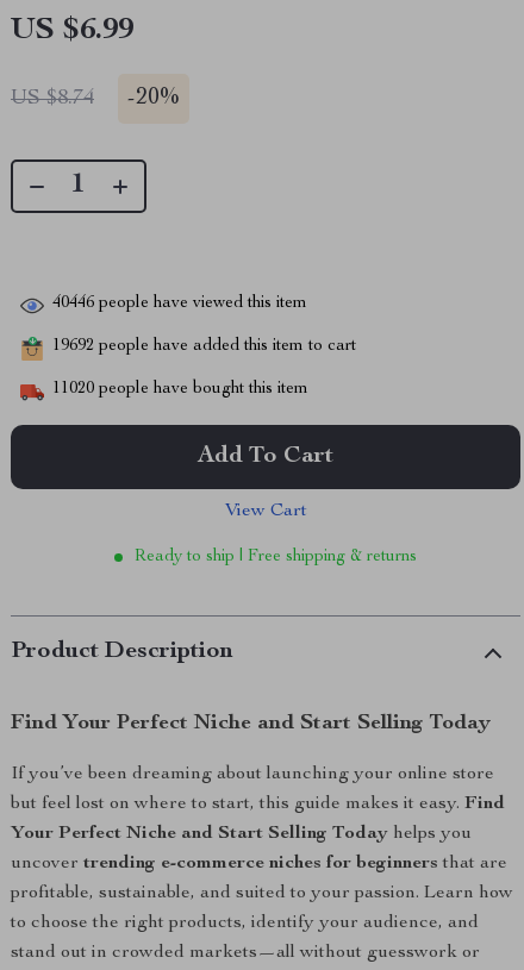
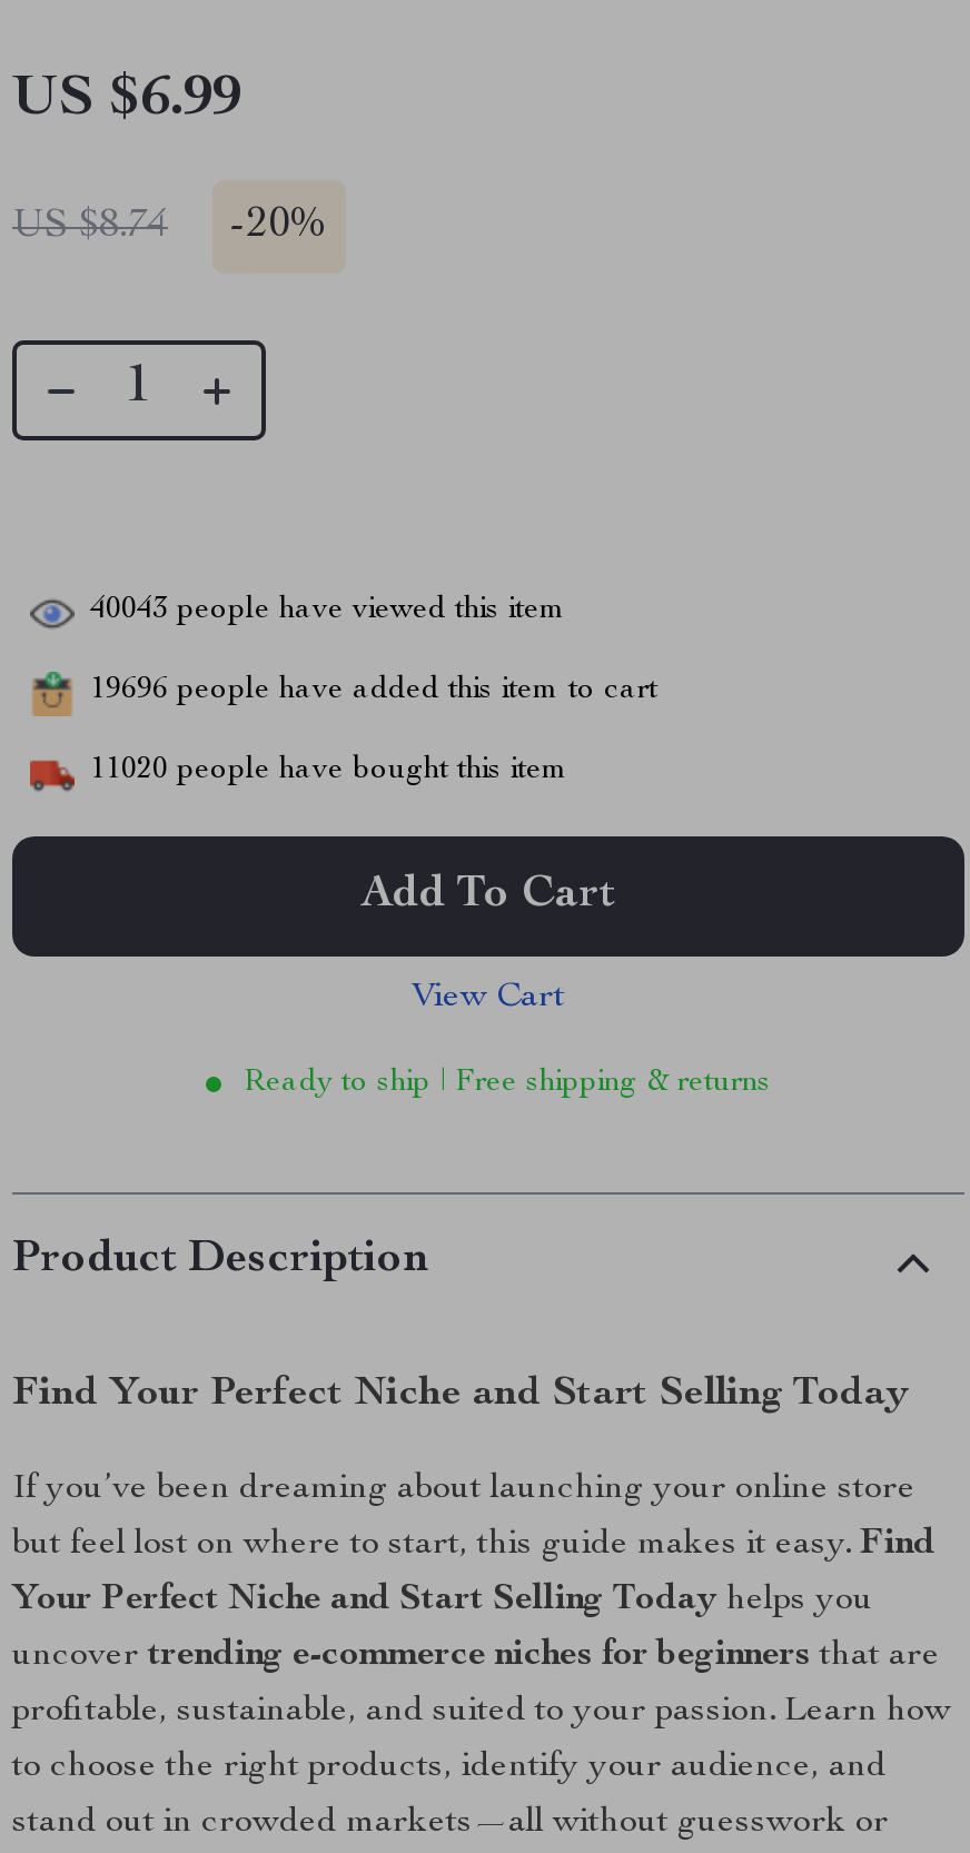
[52,296,307,312] 40446 people have viewed this item -> [90,595,566,626] 40043 people have viewed this item
[52,338,356,355] 19692 people have added this item to cart -> [90,675,657,706] 19696 people have added this item to cart

